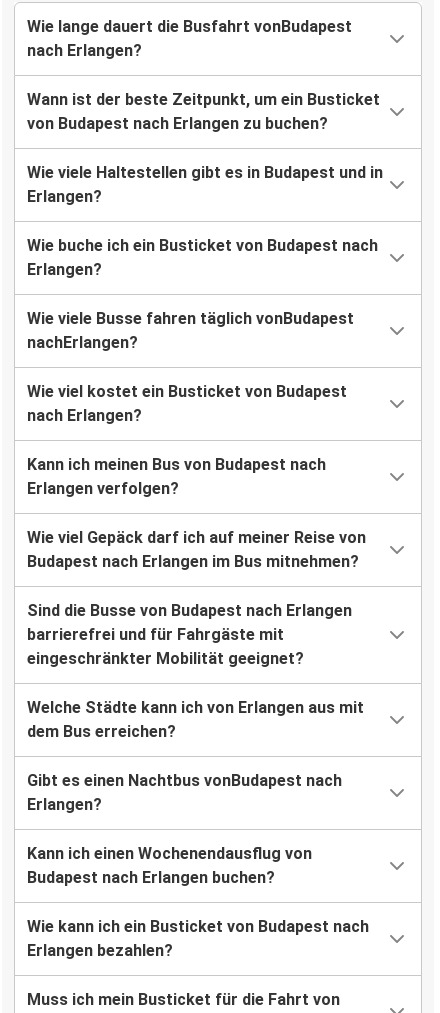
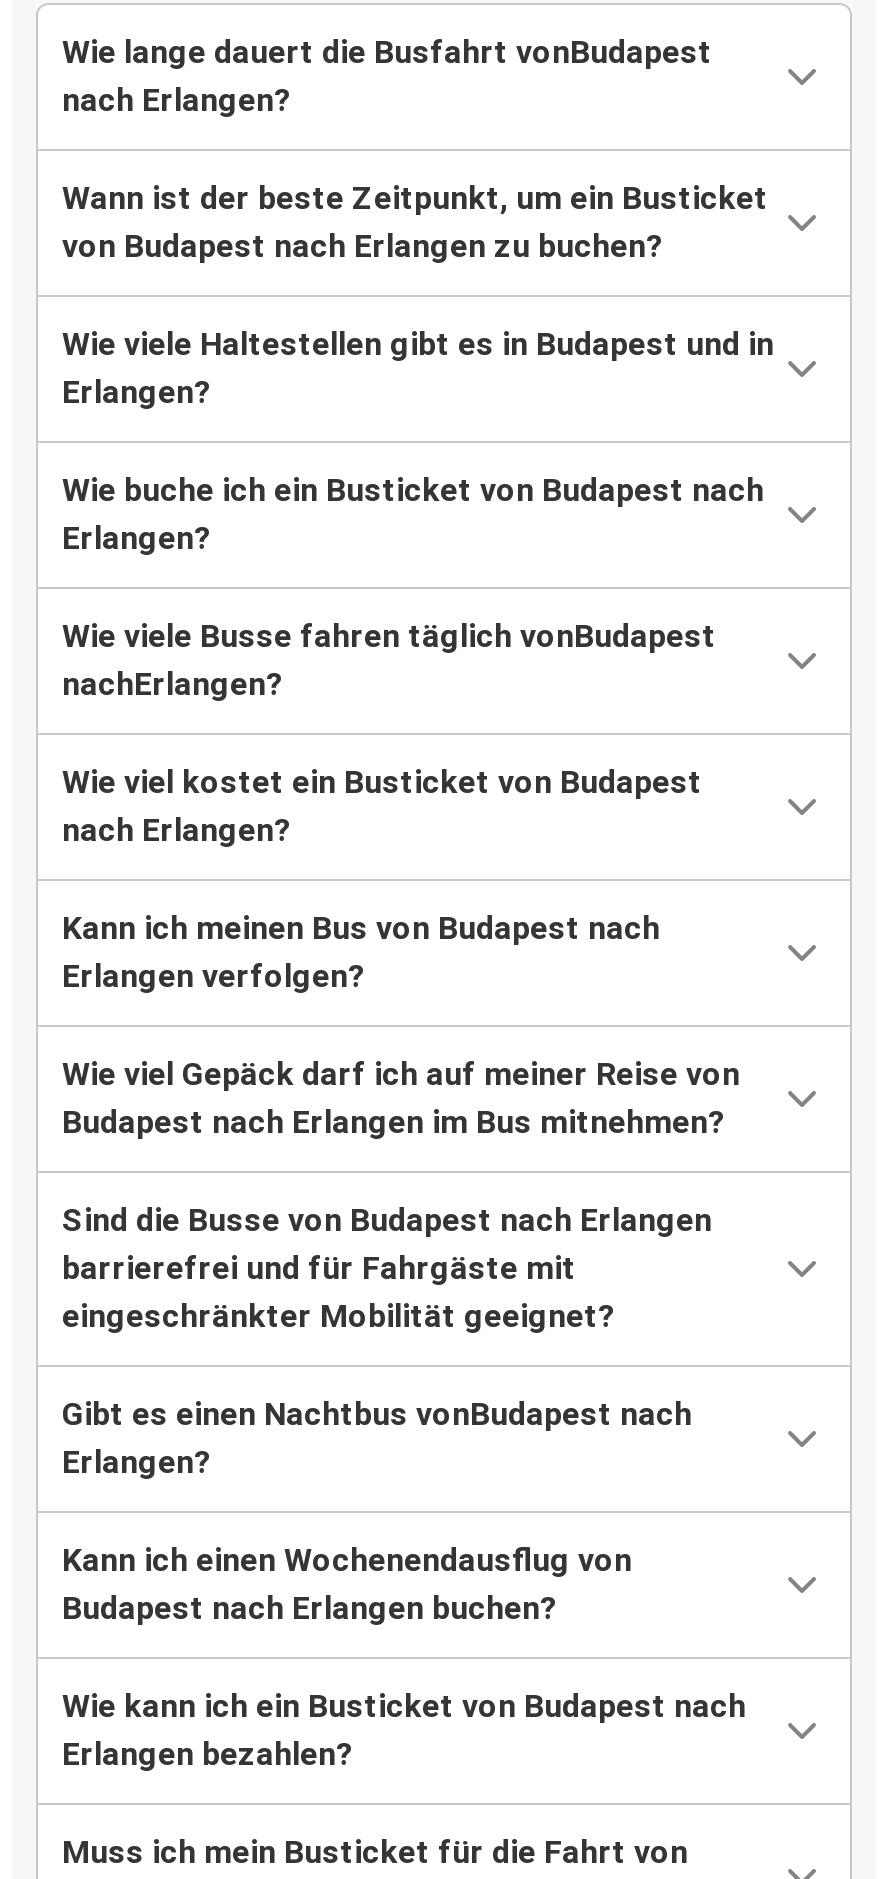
[27,698,364,741] Welche Städte kann ich von Erlangen aus mit | dem Bus erreichen? -> none

